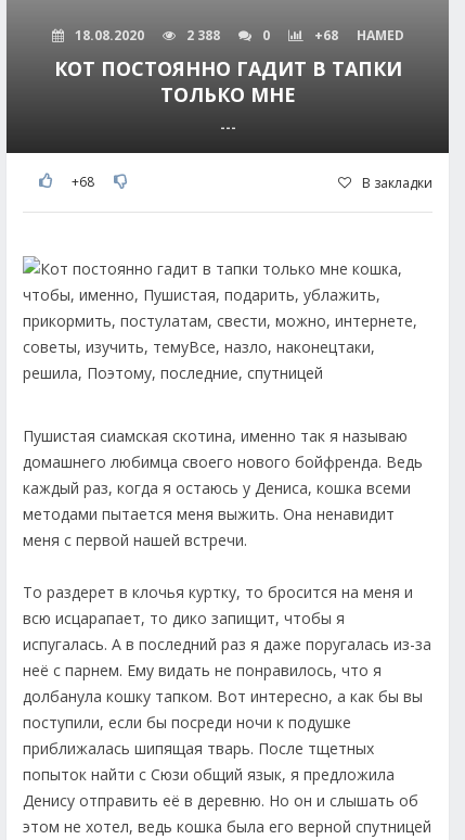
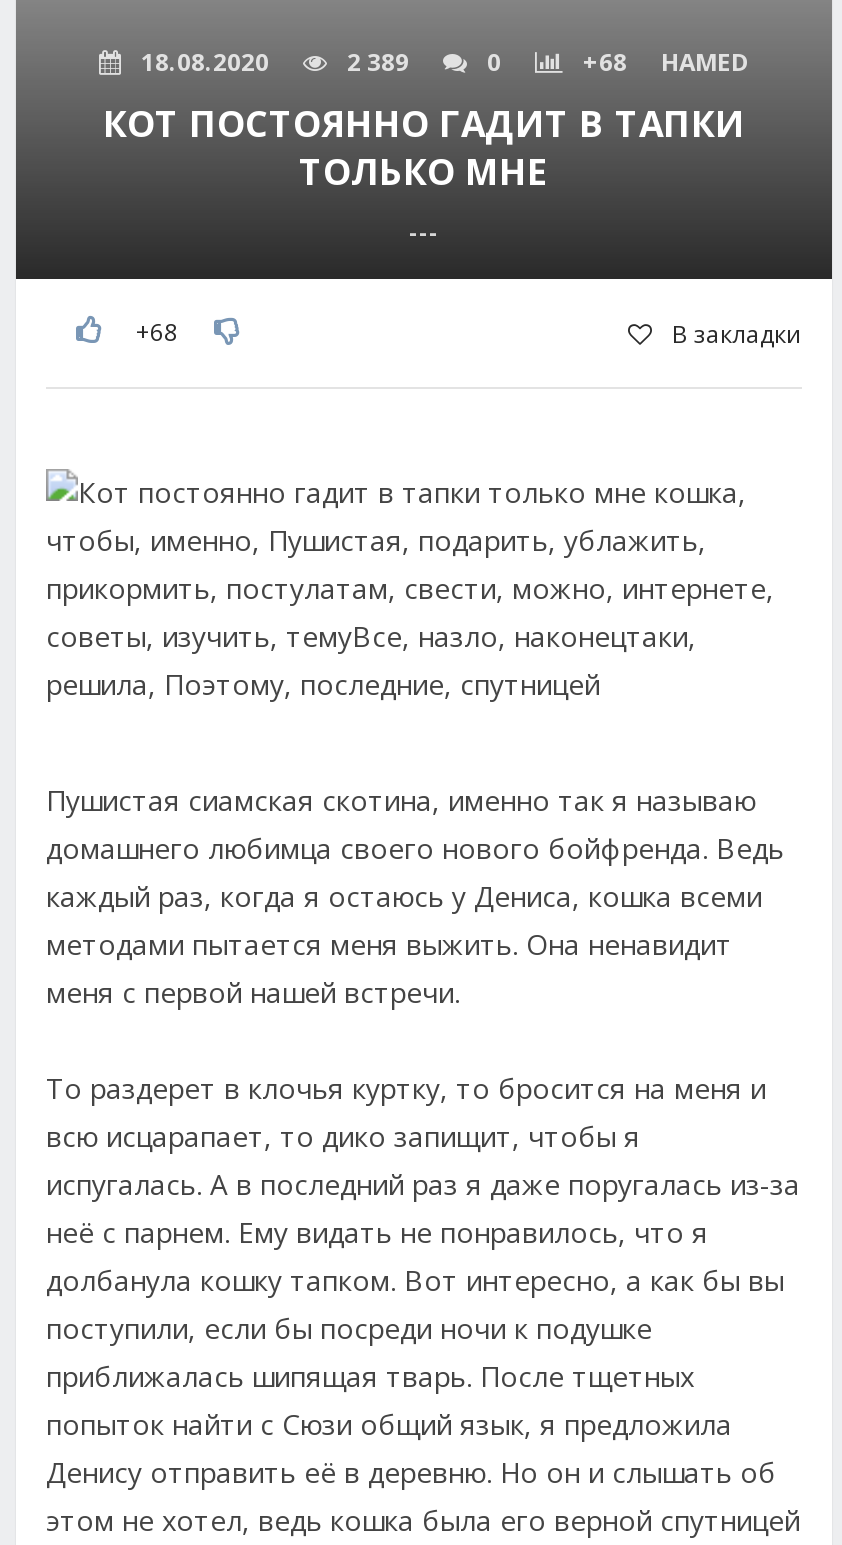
[186,26,219,44] 2 388 -> [347,45,409,79] 2 389

